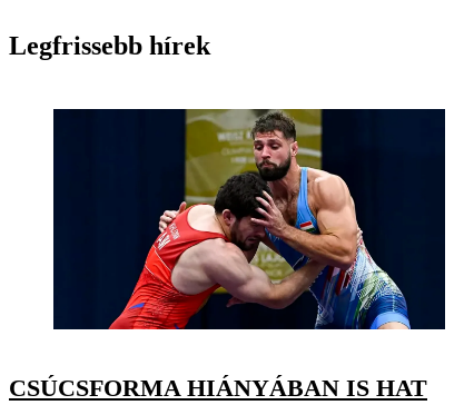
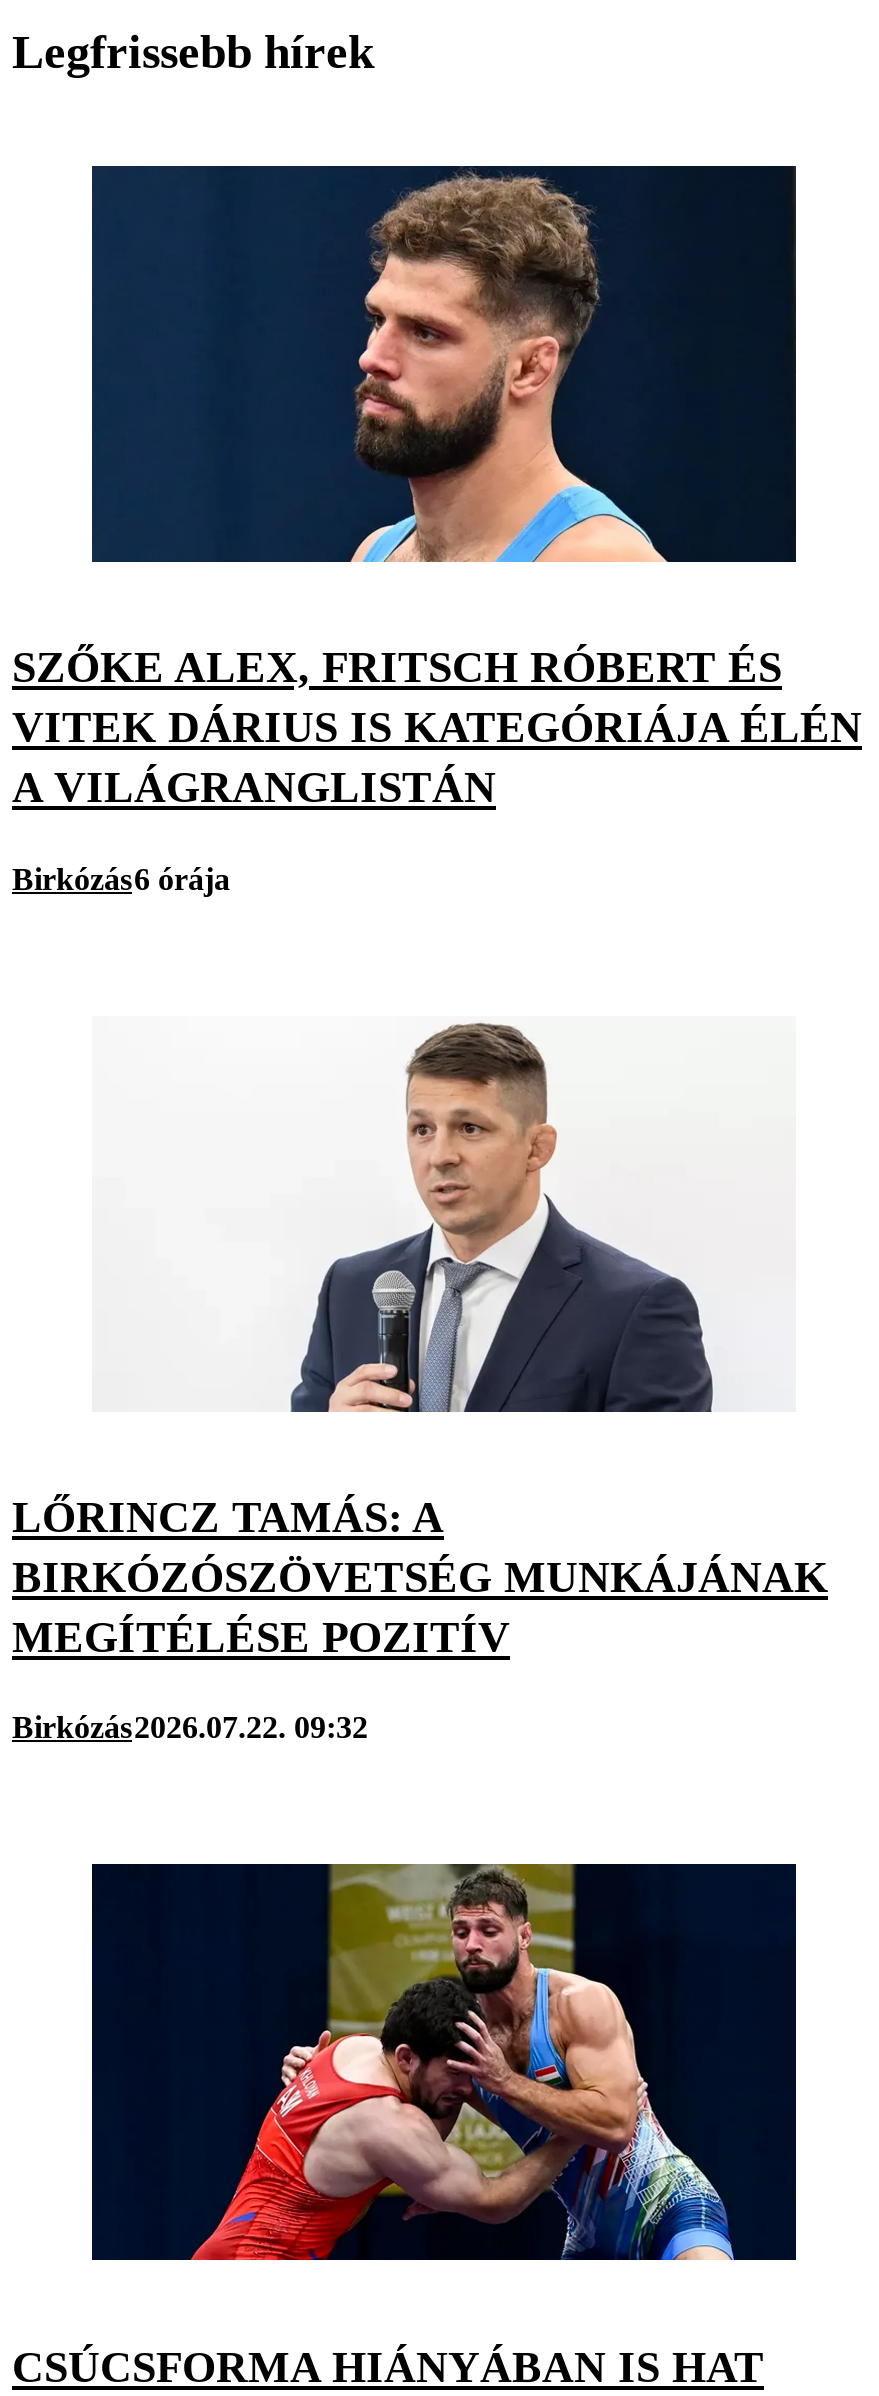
none -> [12,164,862,895] [image] | SZŐKE ALEX, FRITSCH RÓBERT ÉS | VITEK DÁRIUS IS KATEGÓRIÁJA ÉLÉN | A VILÁGRANGLISTÁN | Birkózás6 órája
none -> [12,1020,828,1744] [image] | LŐRINCZ TAMÁS: A | BIRKÓZÓSZÖVETSÉG MUNKÁJÁNAK | MEGÍTÉLÉSE POZITÍV | Birkózás2026.07.22. 09:32

